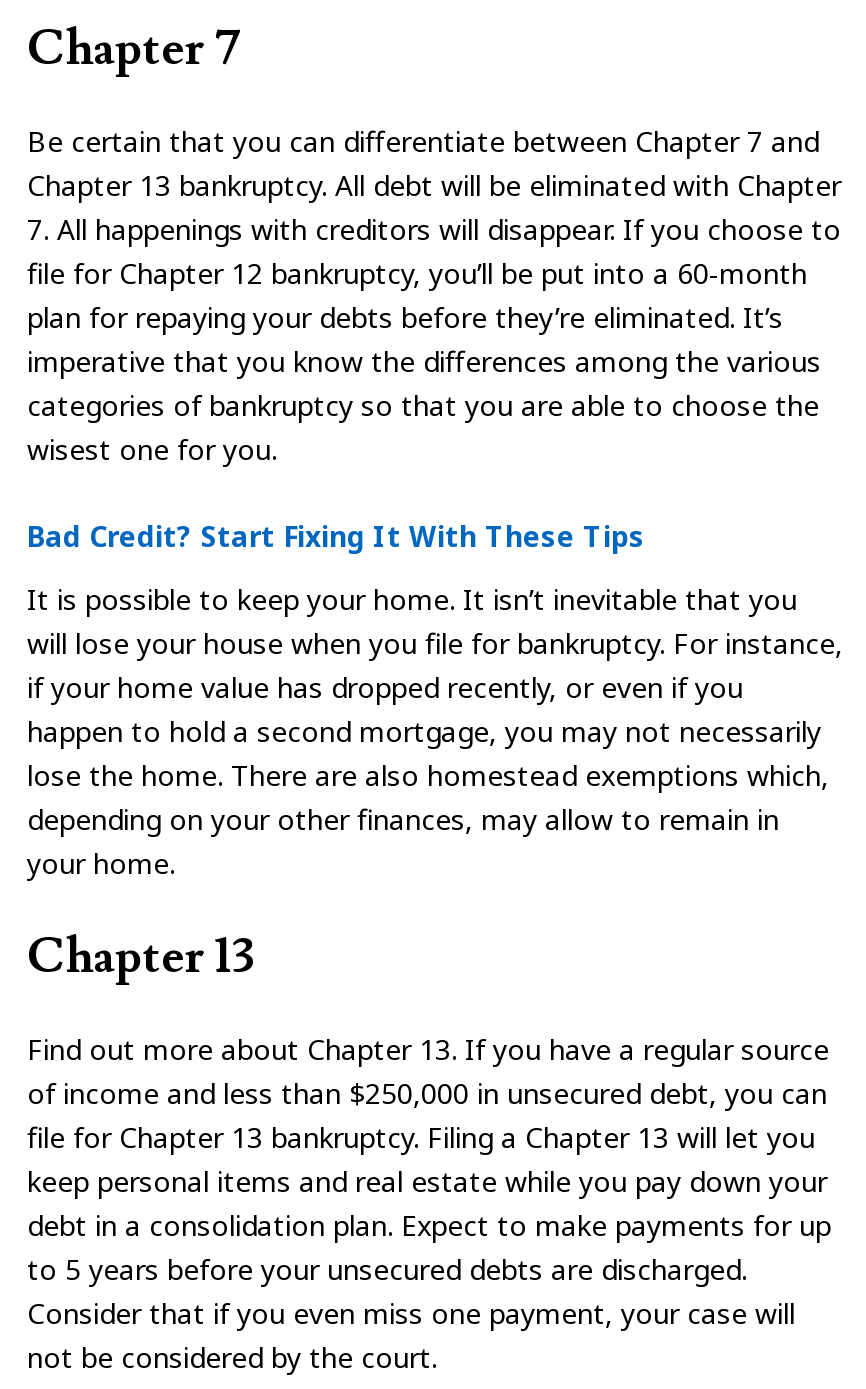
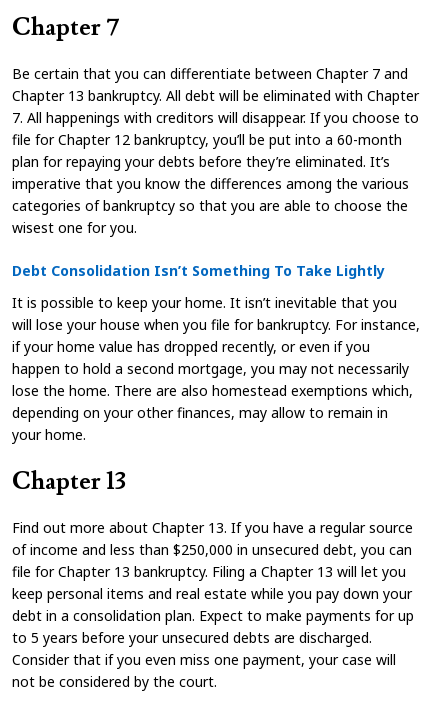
[27,517,645,555] Bad Credit? Start Fixing It With These Tips -> [12,261,385,280] Debt Consolidation Isn’t Something To Take Lightly

